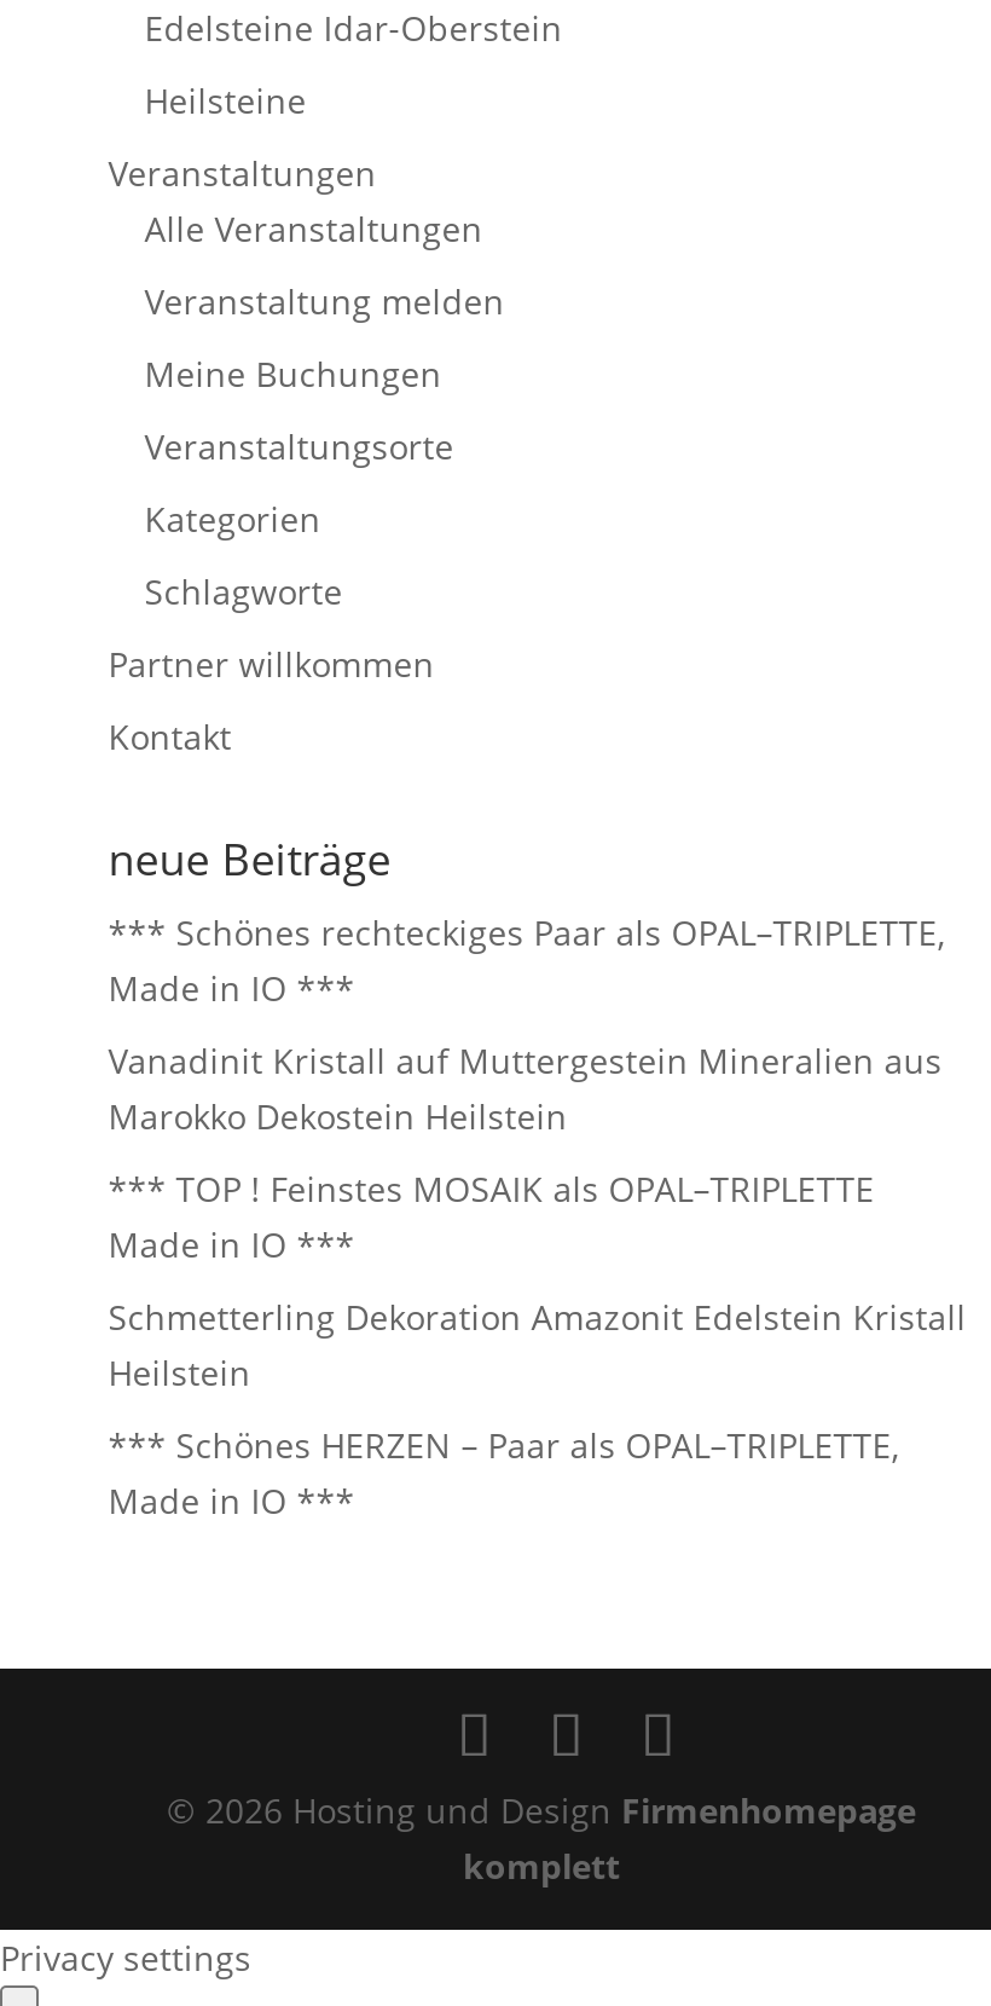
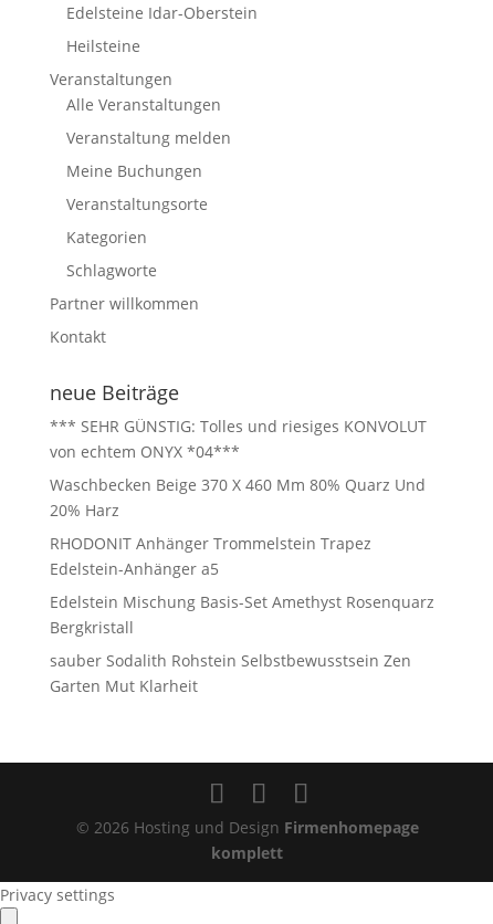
[108,910,945,1011] *** Schönes rechteckiges Paar als OPAL–TRIPLETTE, | Made in IO *** -> [50,416,426,462] *** SEHR GÜNSTIG: Tolles und riesiges KONVOLUT | von echtem ONYX *04***
[108,1038,942,1140] Vanadinit Kristall auf Muttergestein Mineralien aus | Marokko Dekostein Heilstein -> [50,474,425,521] Waschbecken Beige 370 X 460 Mm 80% Quarz Und | 20% Harz
[108,1166,874,1268] *** TOP ! Feinstes MOSAIK als OPAL–TRIPLETTE | Made in IO *** -> [50,533,371,579] RHODONIT Anhänger Trommelstein Trapez | Edelstein-Anhänger a5
[108,1294,966,1396] Schmetterling Dekoration Amazonit Edelstein Kristall | Heilstein -> [50,592,434,638] Edelstein Mischung Basis-Set Amethyst Rosenquarz | Bergkristall
[108,1422,899,1524] *** Schönes HERZEN – Paar als OPAL–TRIPLETTE, | Made in IO *** -> [50,650,411,697] sauber Sodalith Rohstein Selbstbewusstsein Zen | Garten Mut Klarheit

